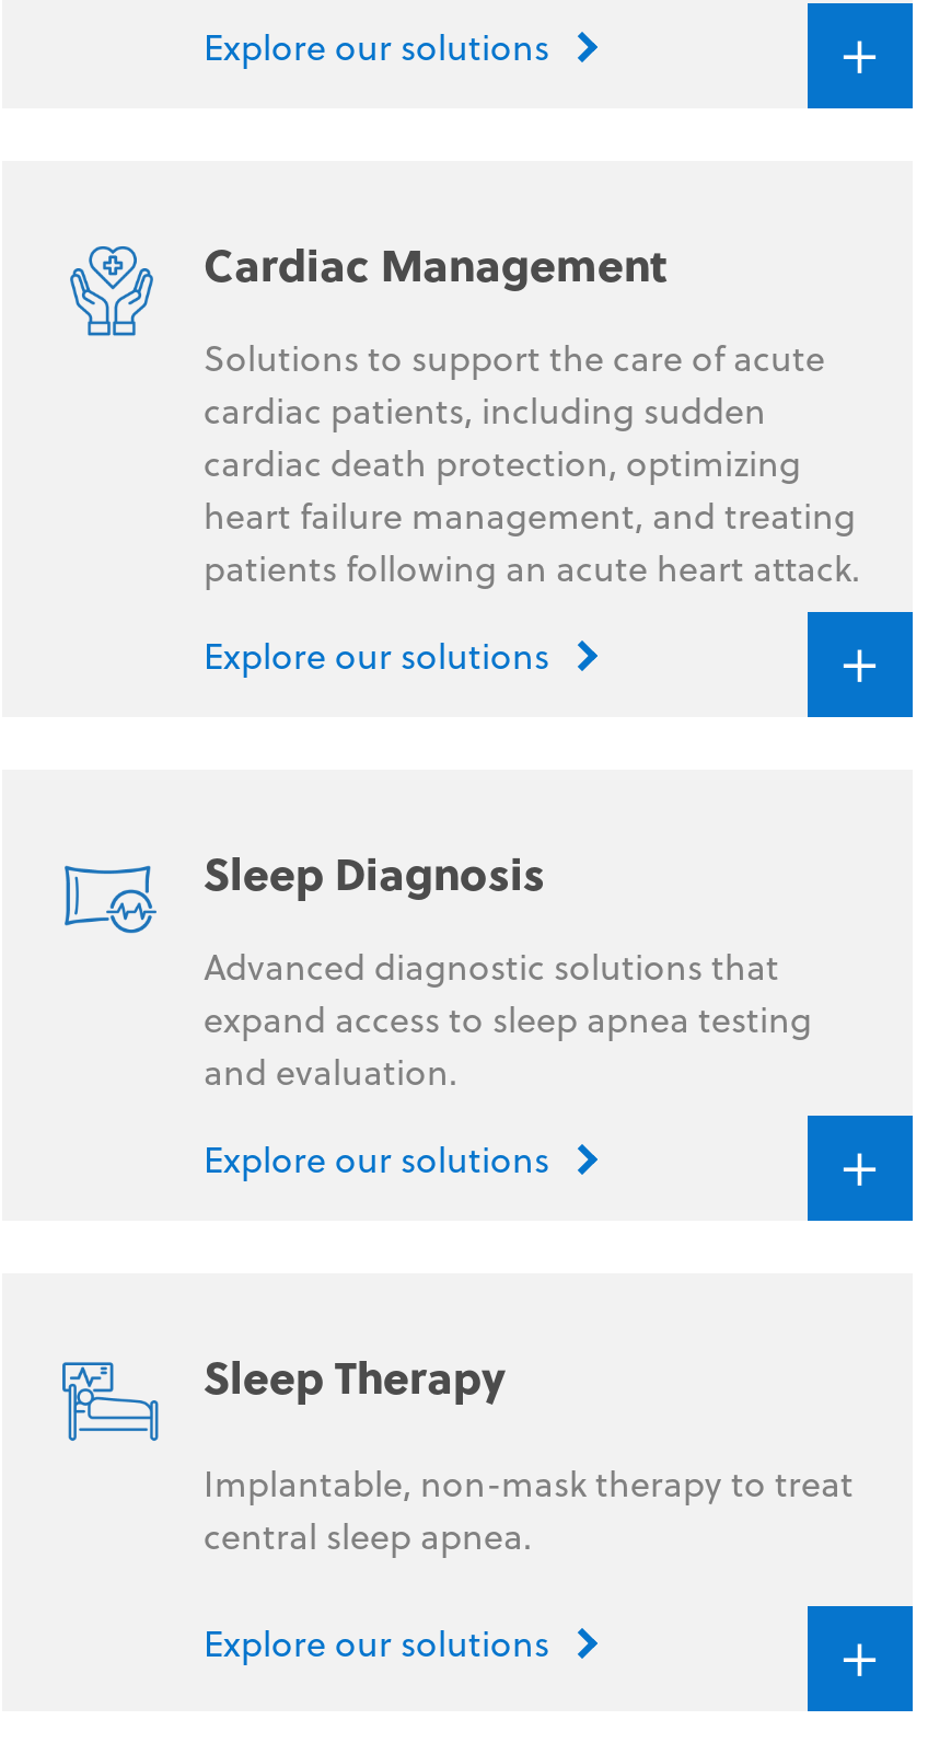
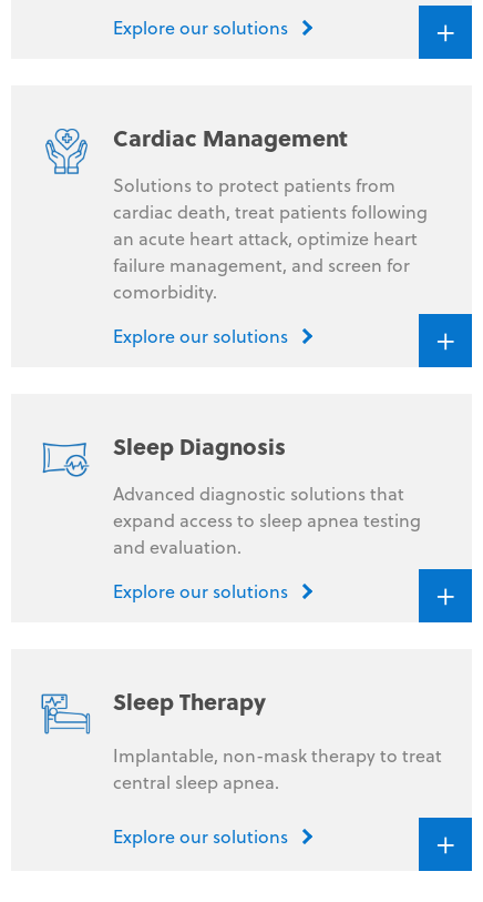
[204,333,860,591] Solutions to support the care of acute | cardiac patients, including sudden | cardiac death protection, optimizing | heart failure management, and treating | patients following an acute heart attack. -> [113,173,428,303] Solutions to protect patients from | cardiac death, treat patients following | an acute heart attack, optimize heart | failure management, and screen for | comorbidity.

